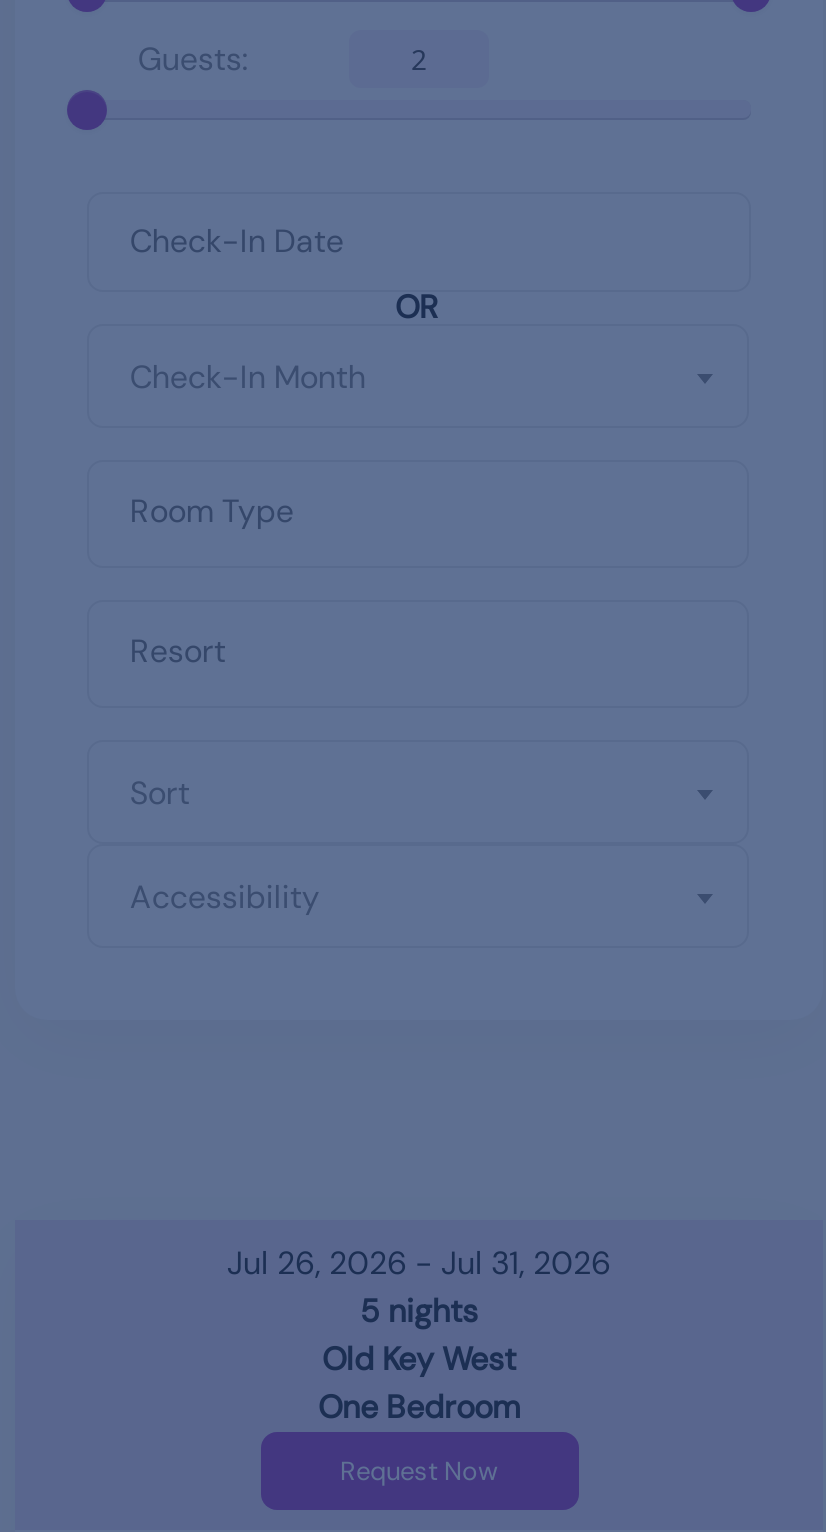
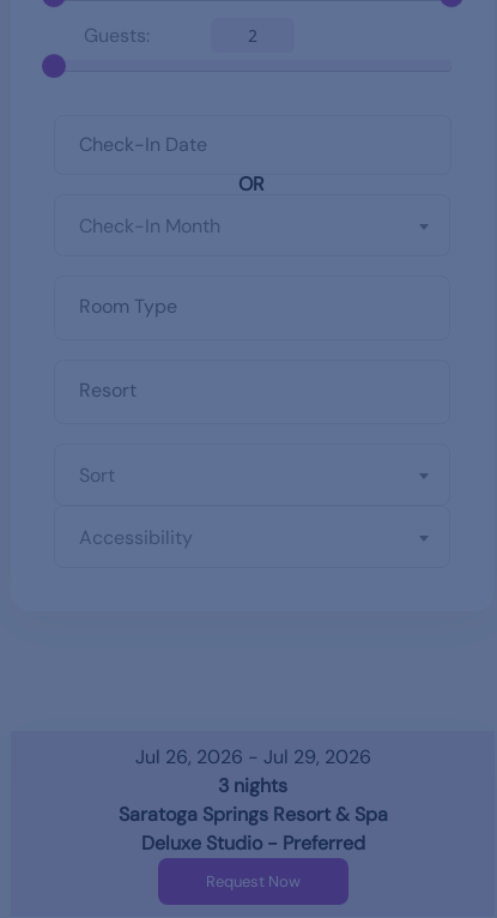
[227,1242,611,1428] Jul 26, 2026 - Jul 31, 2026 | 5 nights | Old Key West | One Bedroom -> [118,744,387,856] Jul 26, 2026 - Jul 29, 2026 | 3 nights | Saratoga Springs Resort & Spa | Deluxe Studio - Preferred

